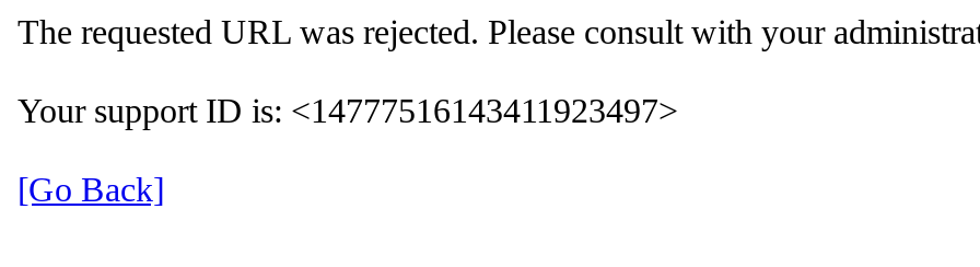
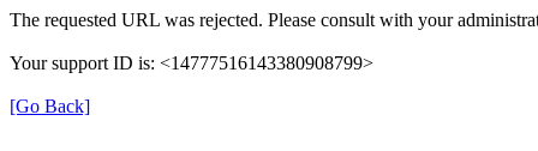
[17,92,678,129] Your support ID is: <14777516143411923497> -> [10,53,373,73] Your support ID is: <14777516143380908799>

